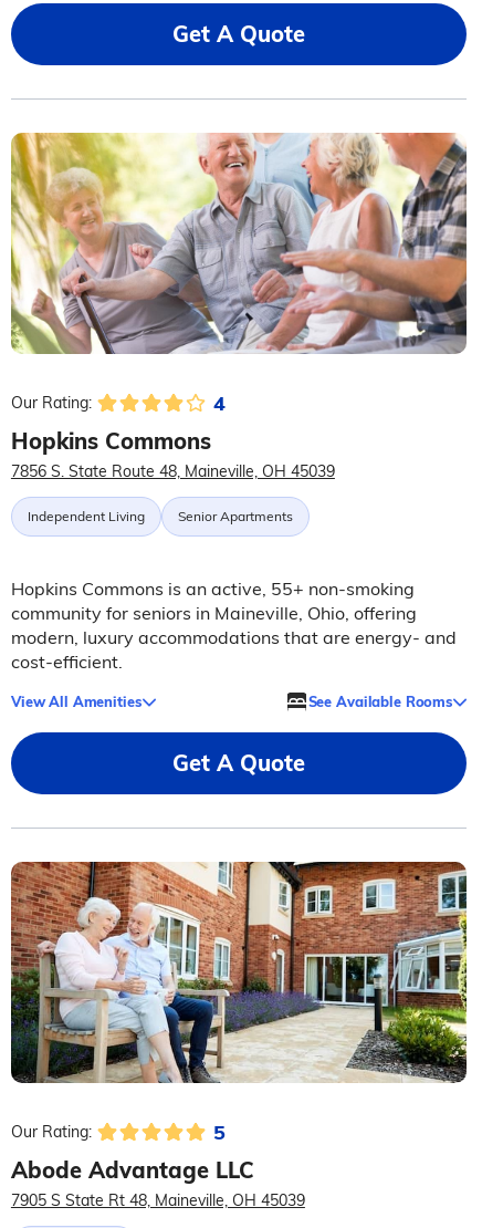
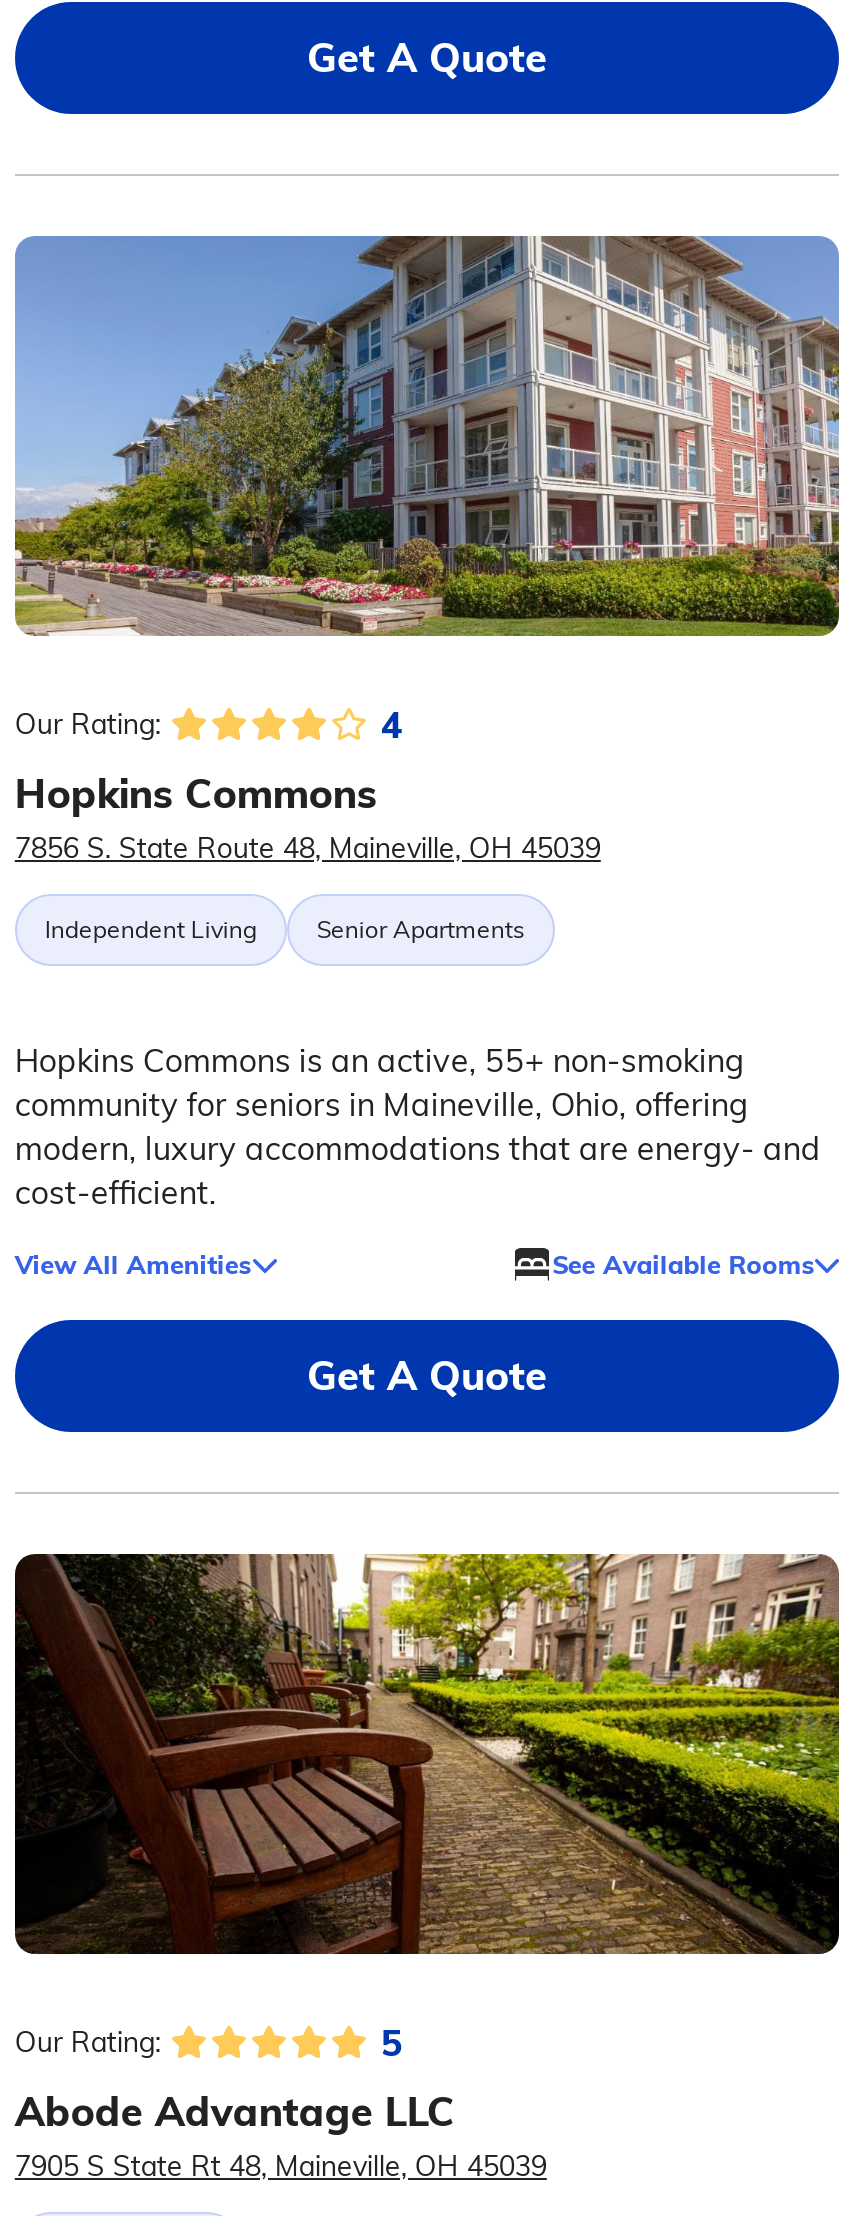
[10,132,468,355] [image] -> [13,234,841,638] [image]
[10,861,468,1084] [image] -> [13,1552,841,1956] [image]

